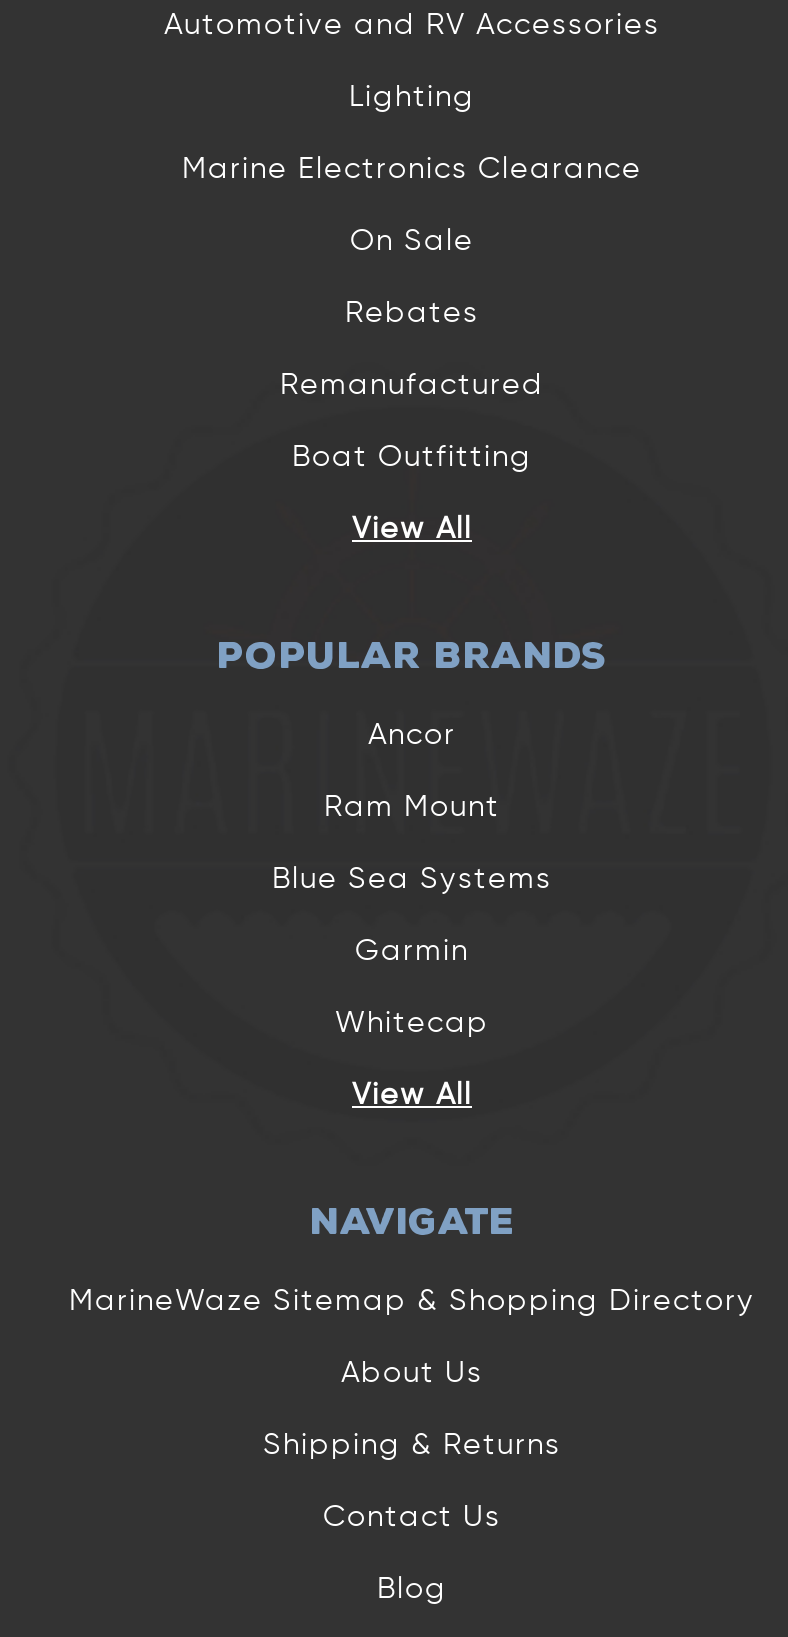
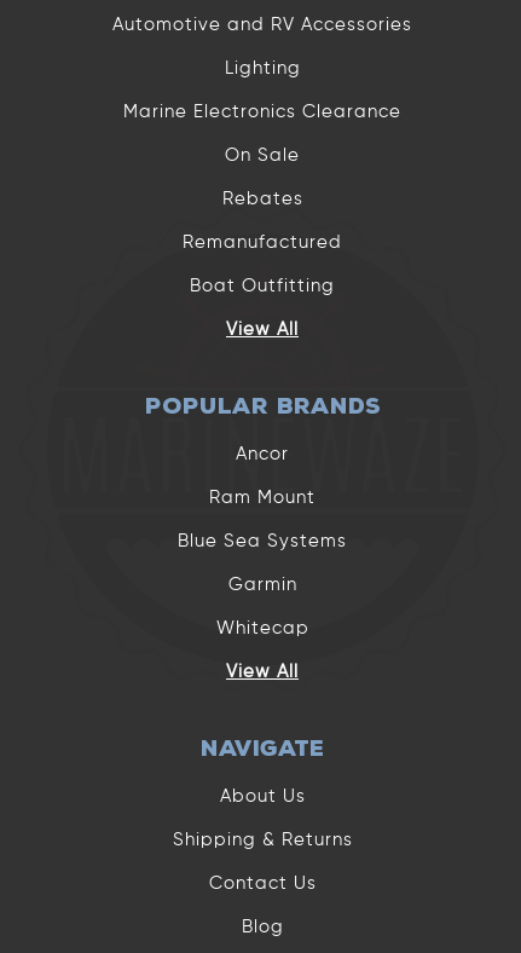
[69,1286,755,1316] MarineWaze Sitemap & Shopping Directory -> none

